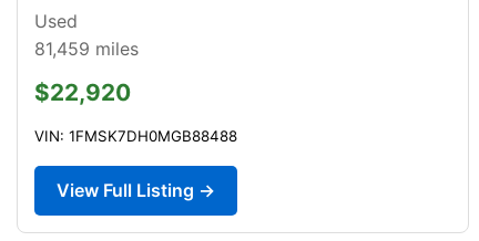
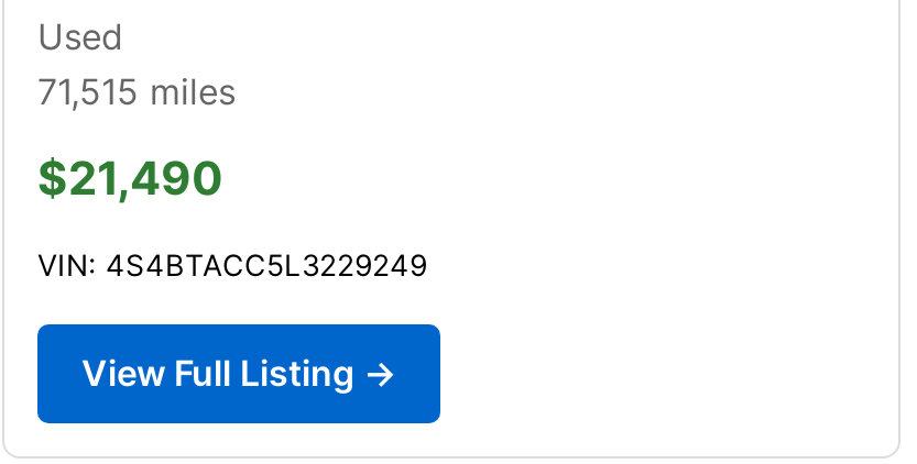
[34,37,139,60] 81,459 miles -> [37,69,236,113] 71,515 miles
[34,78,131,106] $22,920 -> [37,150,222,205] $21,490
[34,127,237,145] VIN: 1FMSK7DH0MGB88488 -> [37,247,427,282] VIN: 4S4BTACC5L3229249

